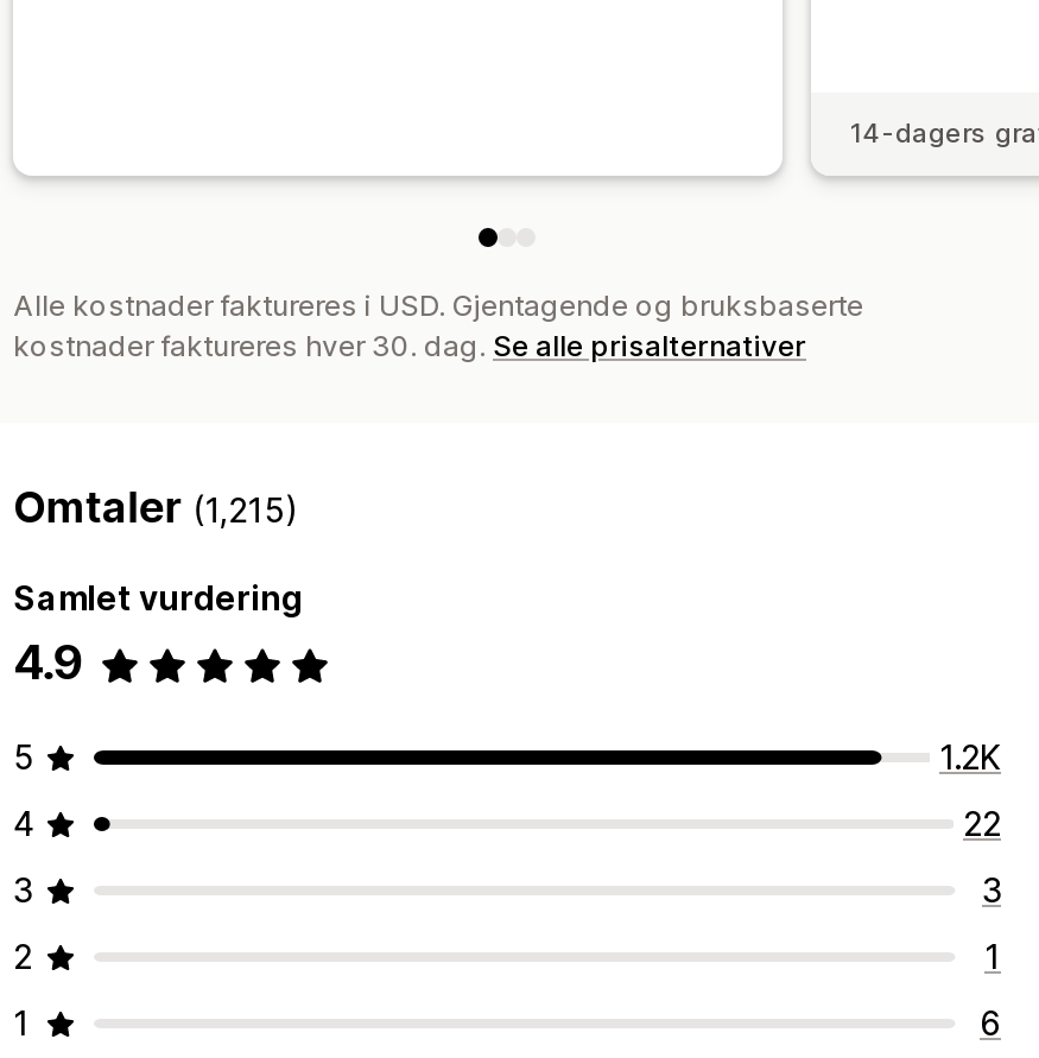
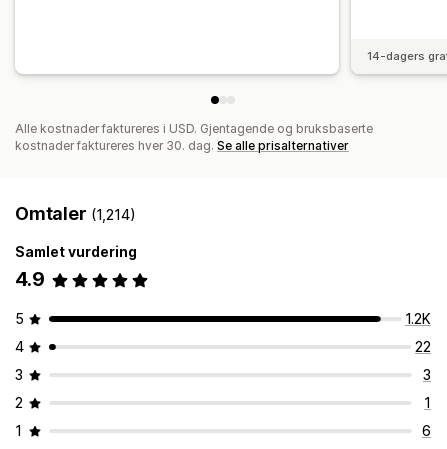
[13,483,299,533] Omtaler (1,215) -> [15,203,136,224] Omtaler (1,214)

